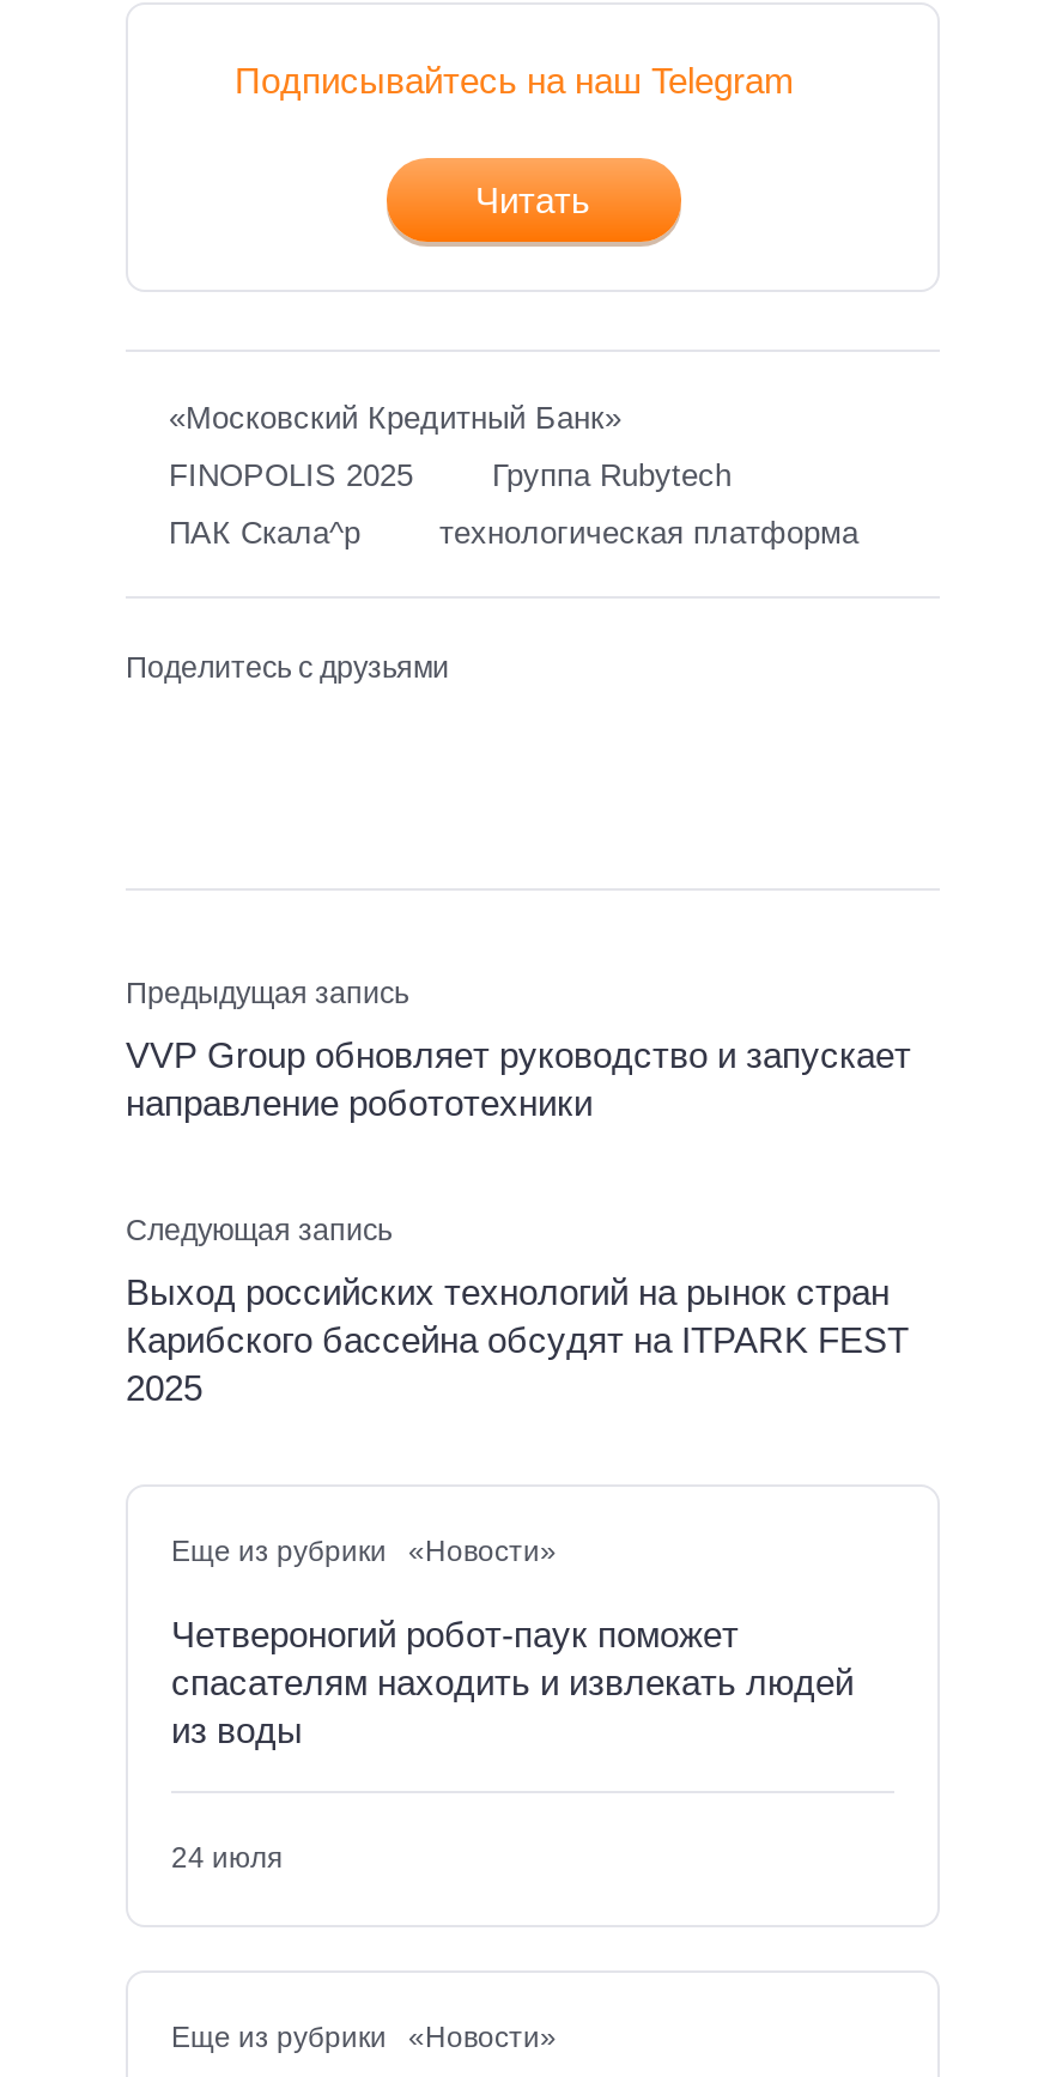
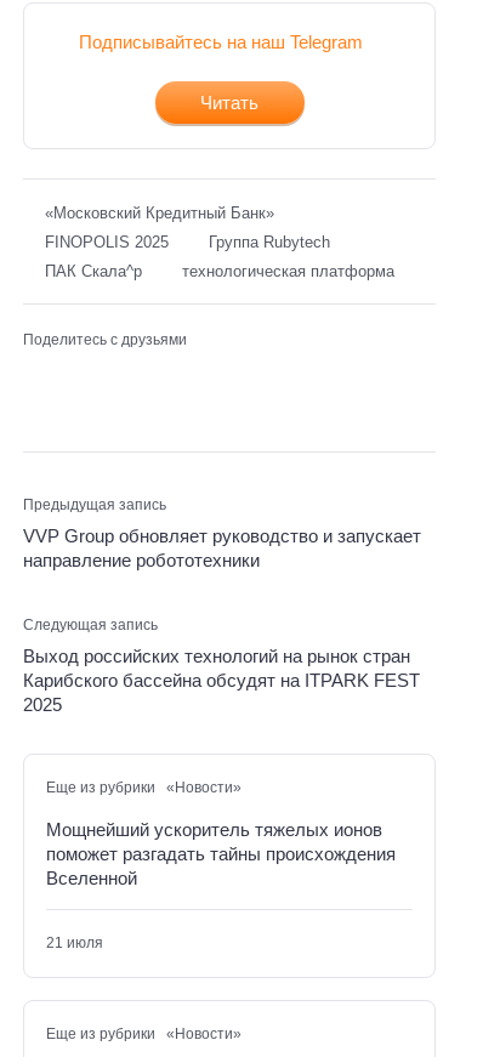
[171,1615,854,1751] Четвероногий робот-паук поможет | спасателям находить и извлекать людей | из воды -> [46,820,396,889] Мощнейший ускоритель тяжелых ионов | поможет разгадать тайны происхождения | Вселенной
[171,1842,284,1876] 24 июля -> [46,935,103,952] 21 июля

